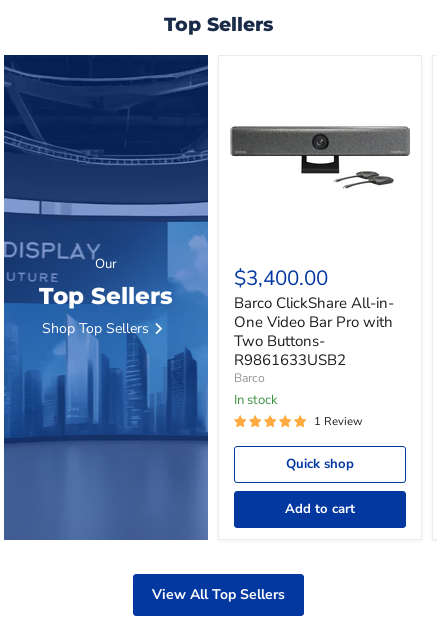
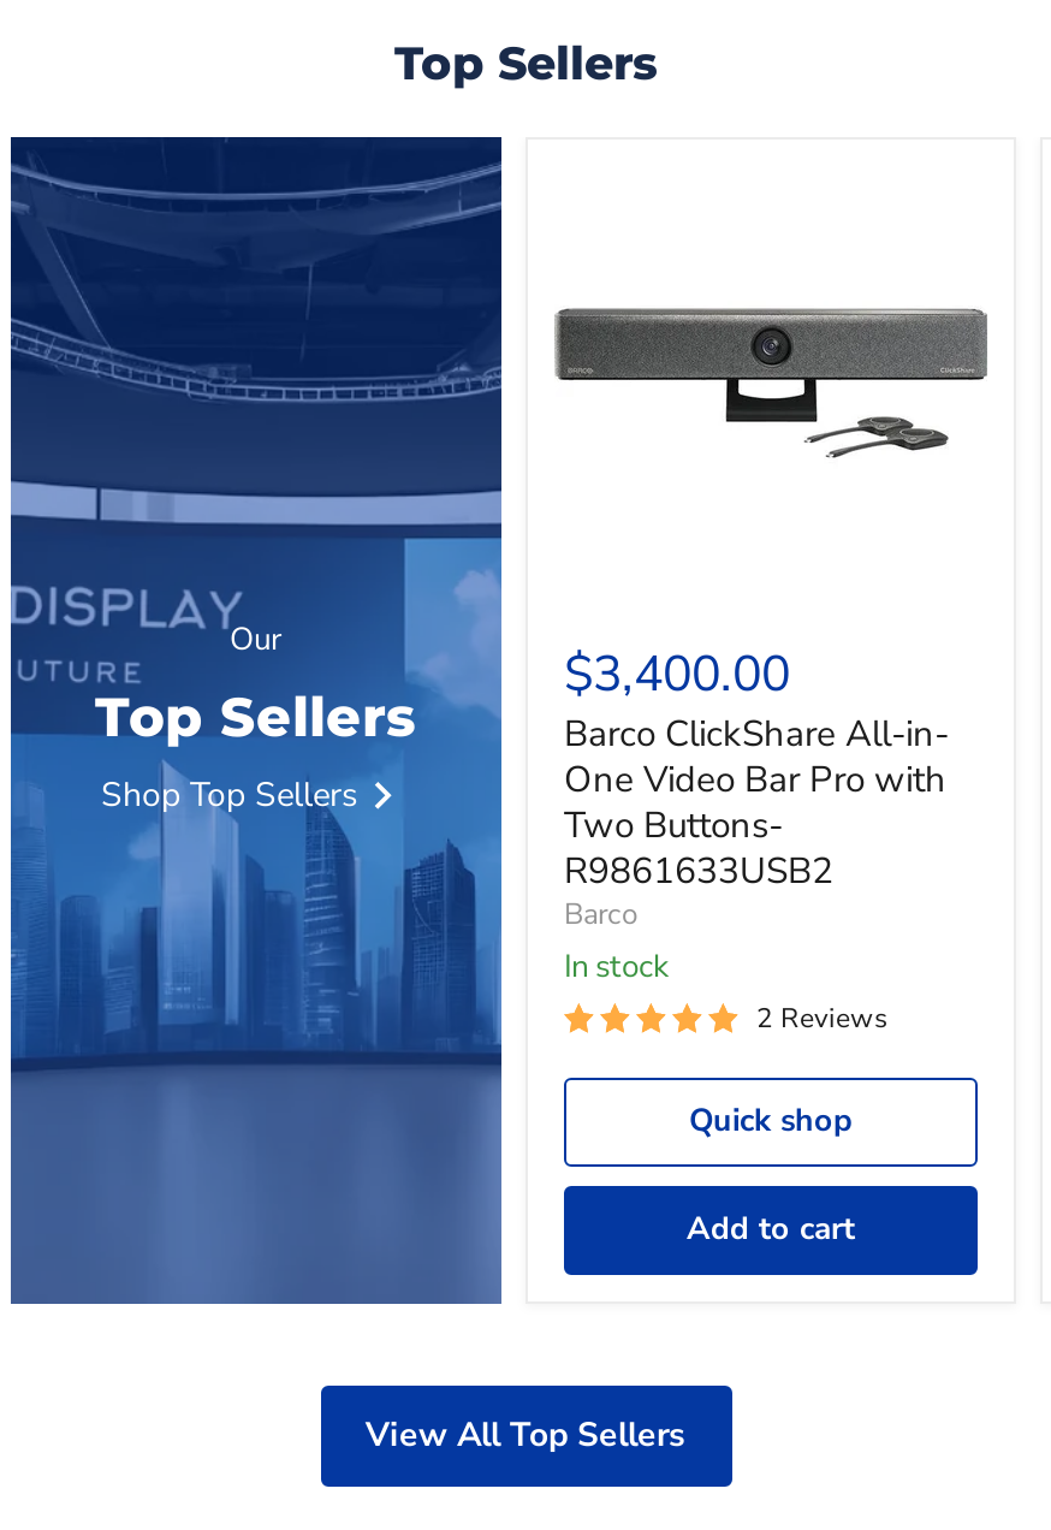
[314,414,363,429] 1 Review -> [756,1001,889,1038] 2 Reviews

